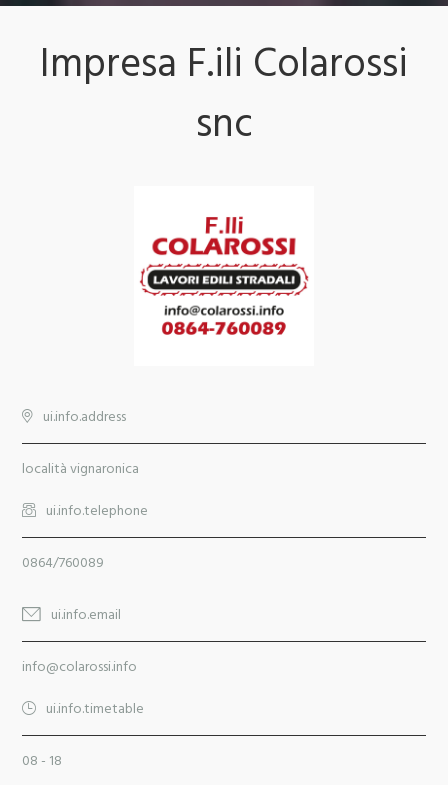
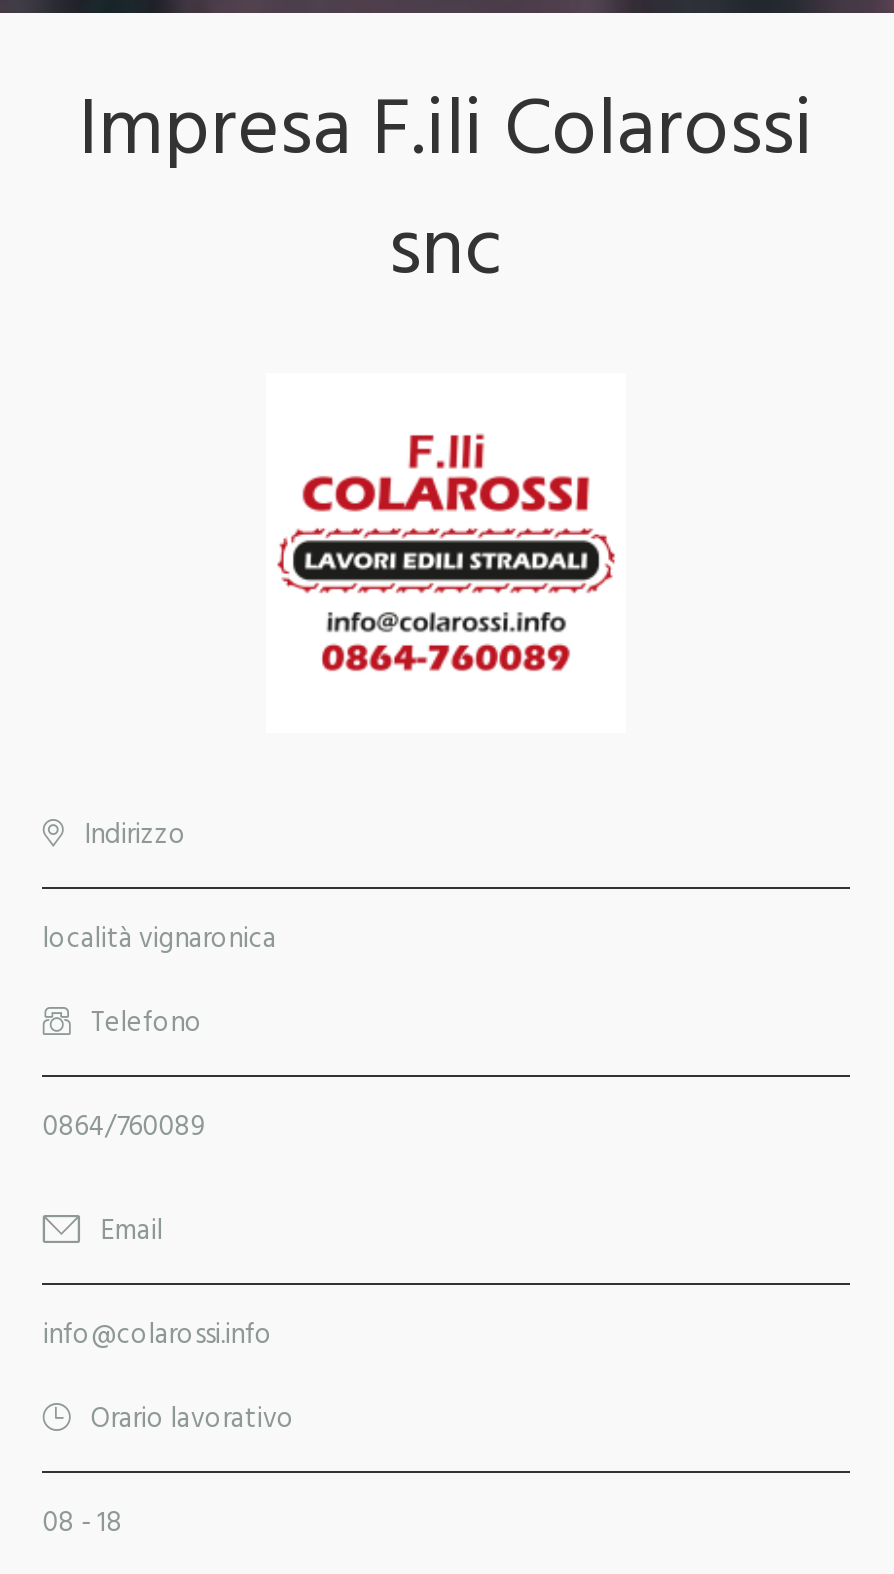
[43,406,126,429] ui.info.address -> [85,813,187,859] Indirizzo
[46,500,148,523] ui.info.telephone -> [91,1001,203,1047] Telefono
[51,604,121,627] ui.info.email -> [101,1209,163,1255] Email
[46,698,144,721] ui.info.timetable -> [91,1397,295,1443] Orario lavorativo

